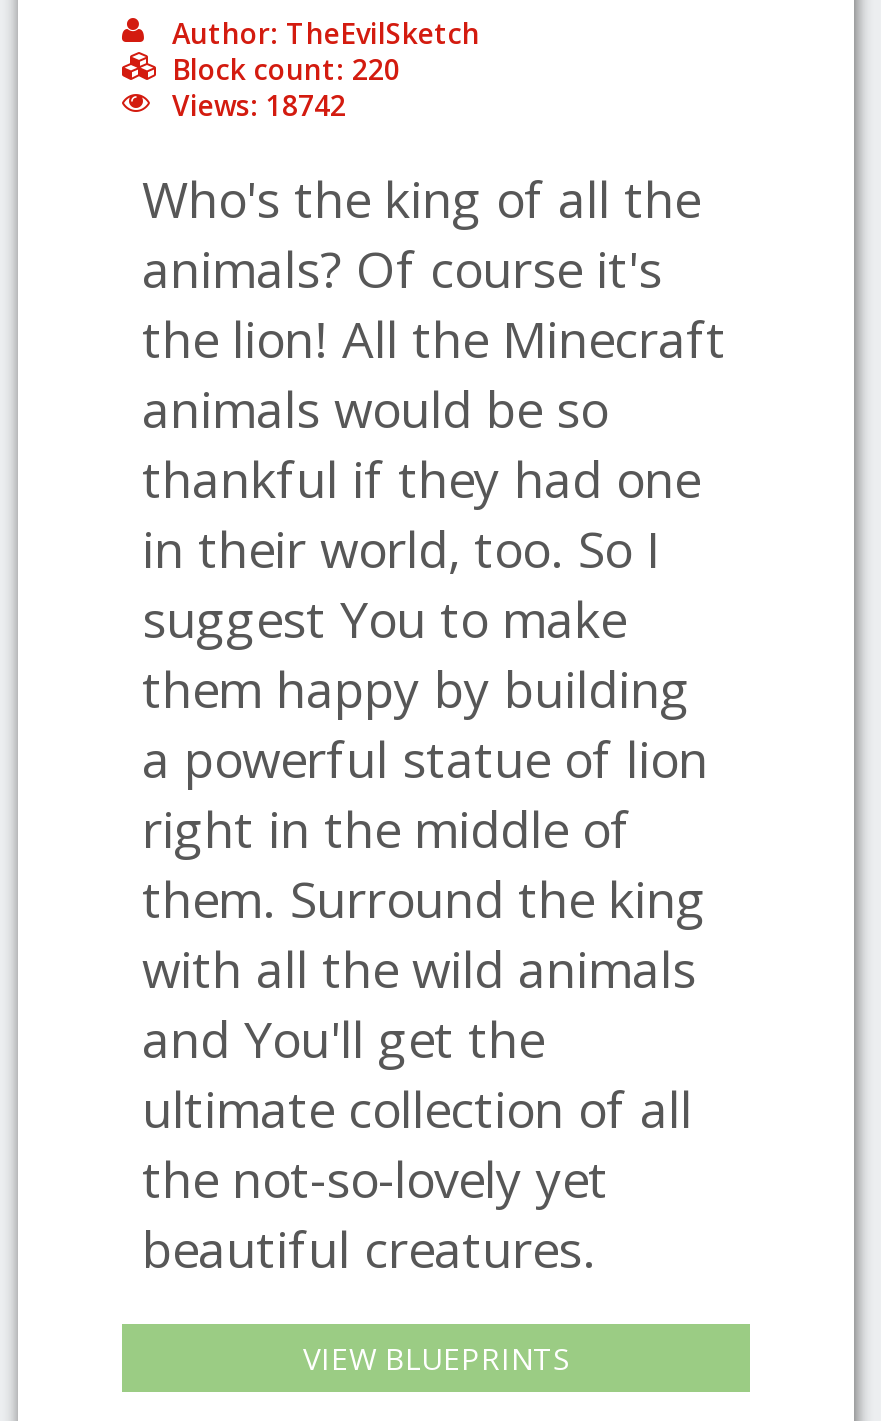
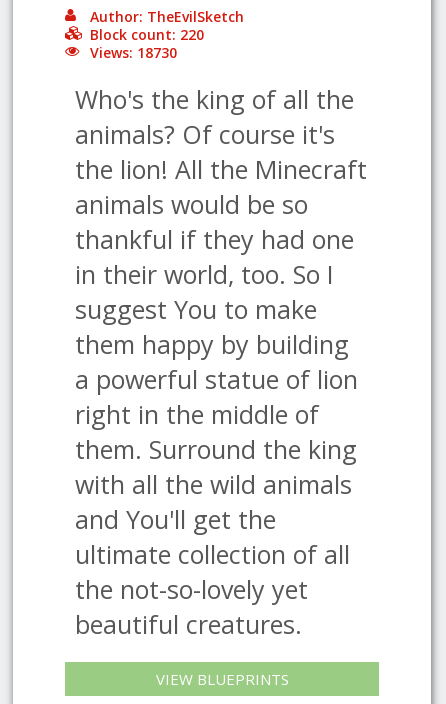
[172,86,346,124] Views: 18742 -> [90,43,177,62] Views: 18730

